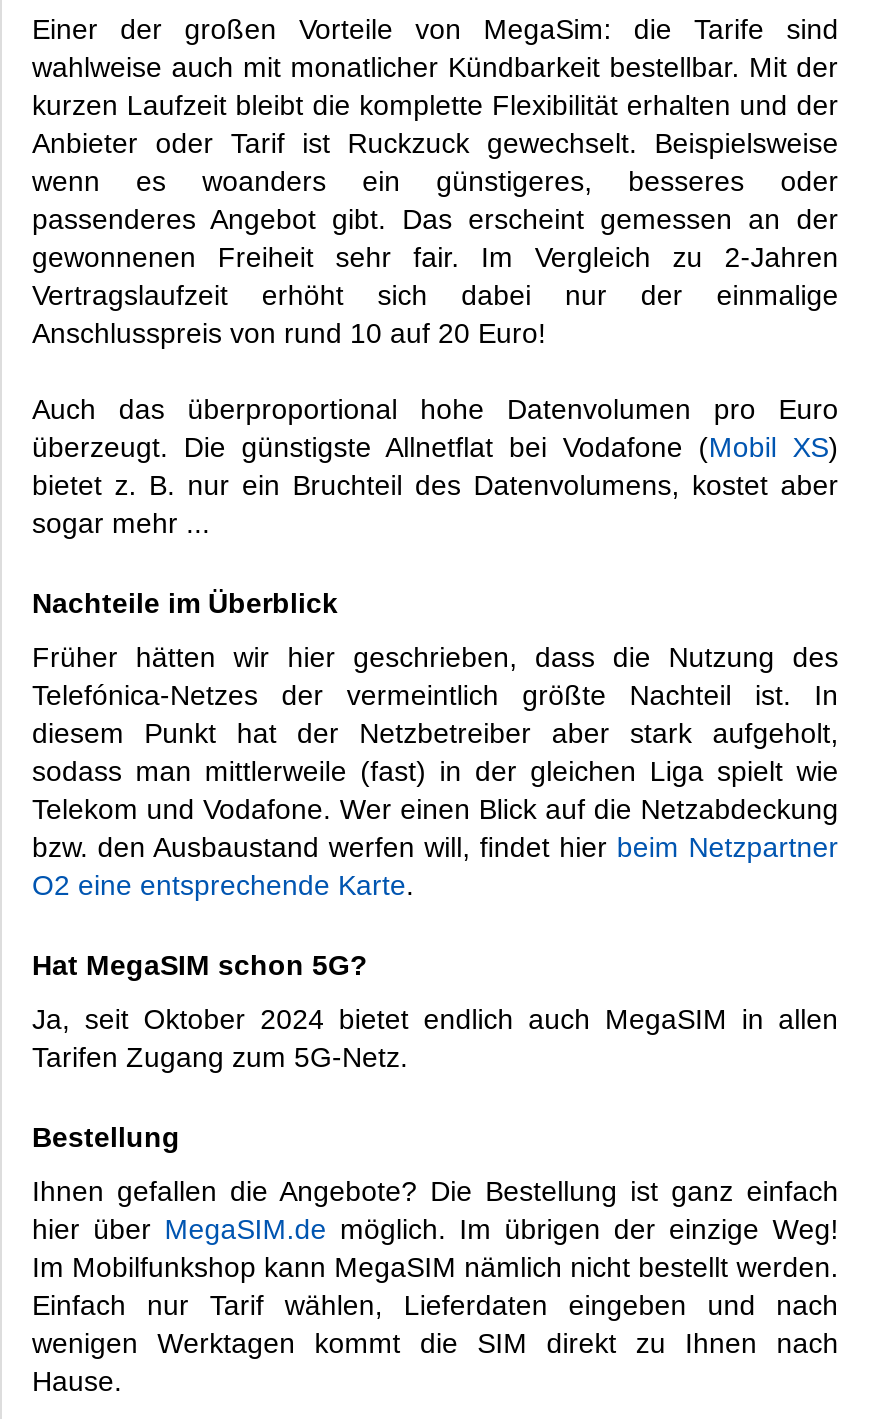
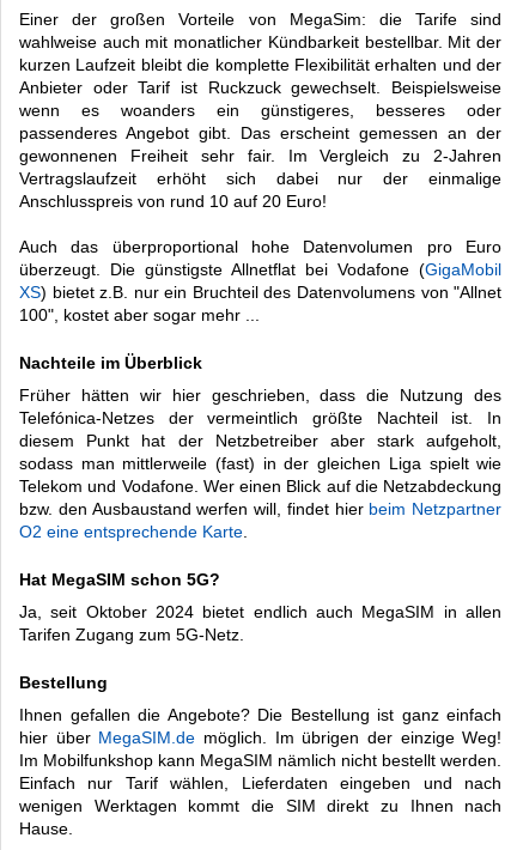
[32,431,838,539] überzeugt. Die günstigste Allnetflat bei Vodafone (Mobil XS) | bietet z. B. nur ein Bruchteil des Datenvolumens, kostet aber | sogar mehr ... -> [19,260,502,324] überzeugt. Die günstigste Allnetflat bei Vodafone (GigaMobil | XS) bietet z.B. nur ein Bruchteil des Datenvolumens von "Allnet | 100", kostet aber sogar mehr ...

